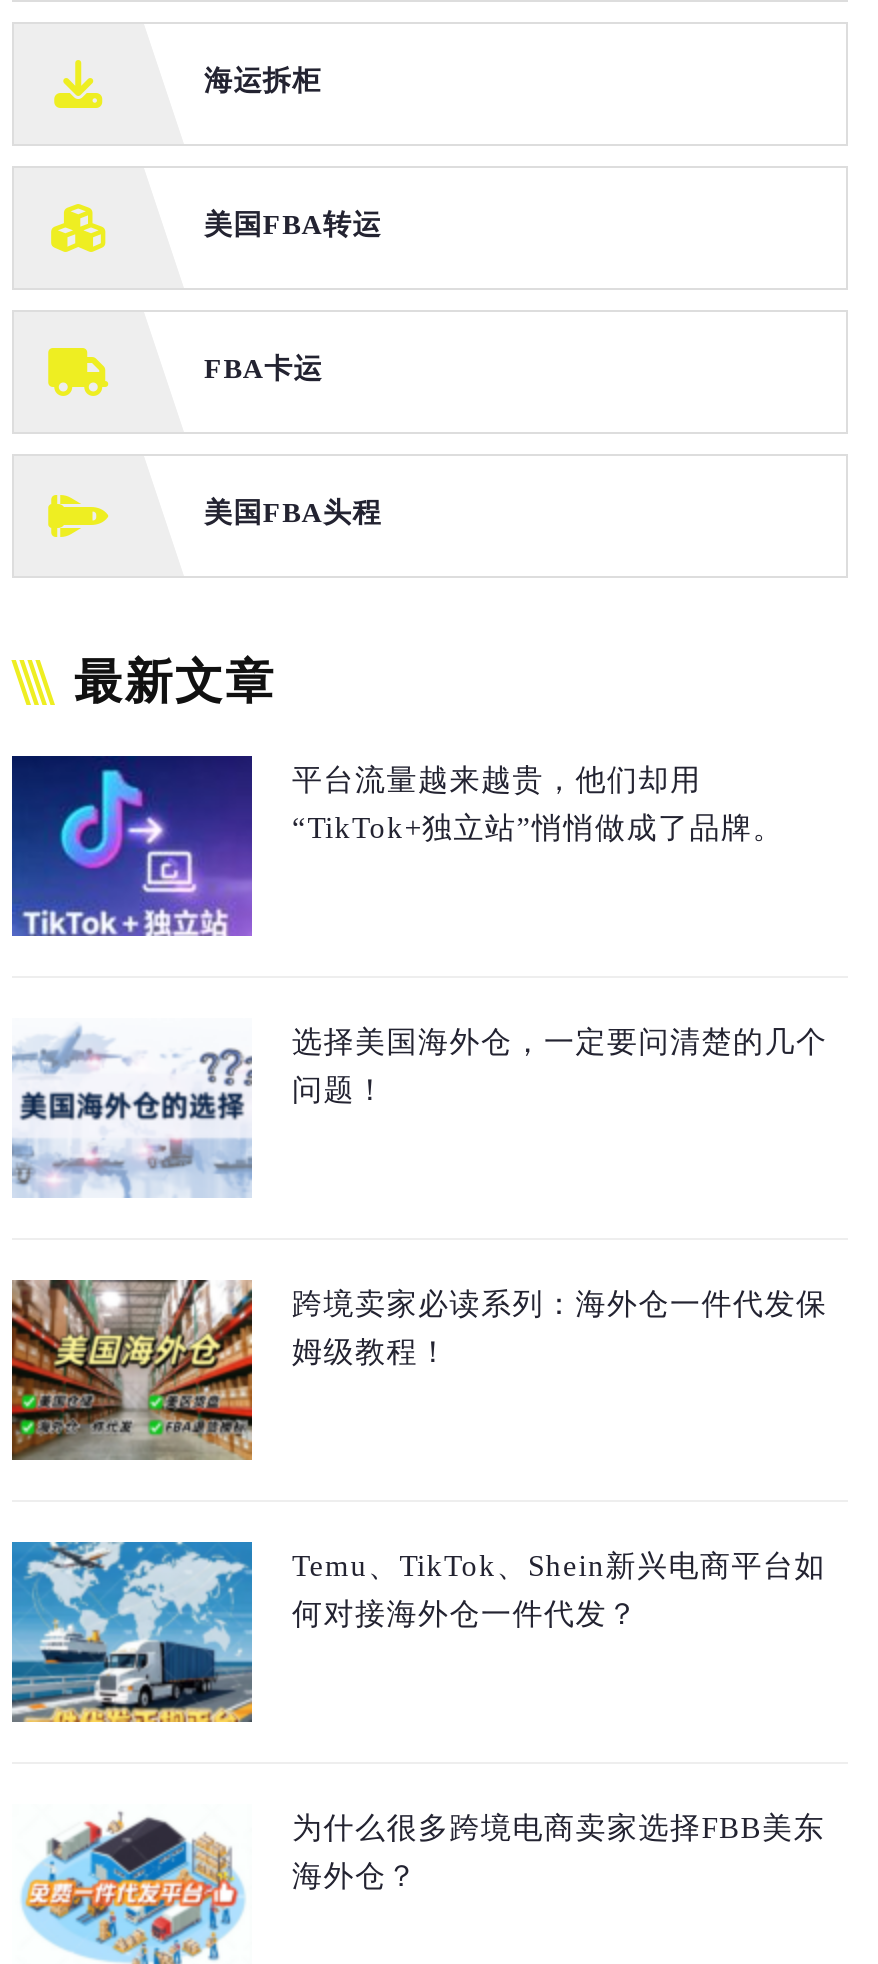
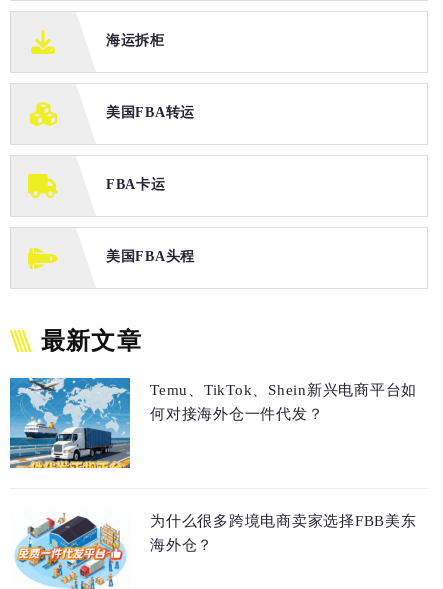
[10,754,784,938] [image] | 平台流量越来越贵，他们却用 | “TikTok+独立站”悄悄做成了品牌。 -> none
[12,1026,828,1198] [image] | 选择美国海外仓，一定要问清楚的几个 | 问题！ -> none
[10,1278,828,1496] [image] | 跨境卖家必读系列：海外仓一件代发保 | 姆级教程！ -> none

